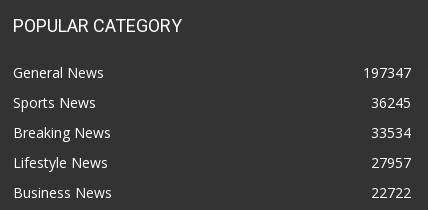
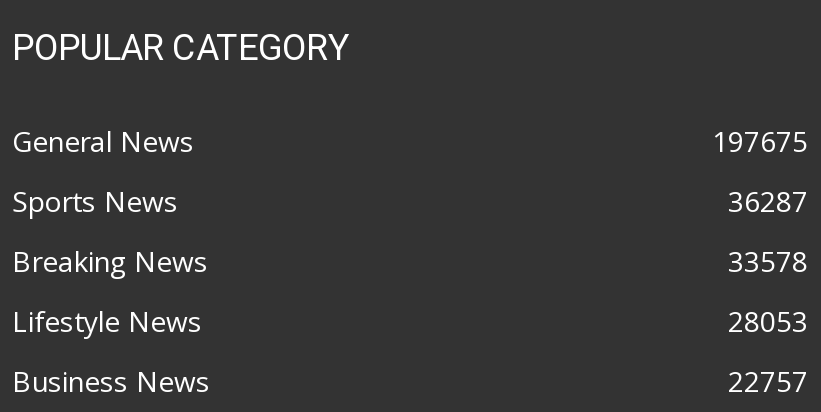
[363,63,411,82] 197347 -> [712,122,808,160] 197675
[371,93,411,112] 36245 -> [728,182,808,220] 36287
[371,123,411,142] 33534 -> [728,242,808,280] 33578
[371,153,411,172] 27957 -> [728,302,808,340] 28053
[371,183,411,202] 22722 -> [728,362,808,400] 22757

